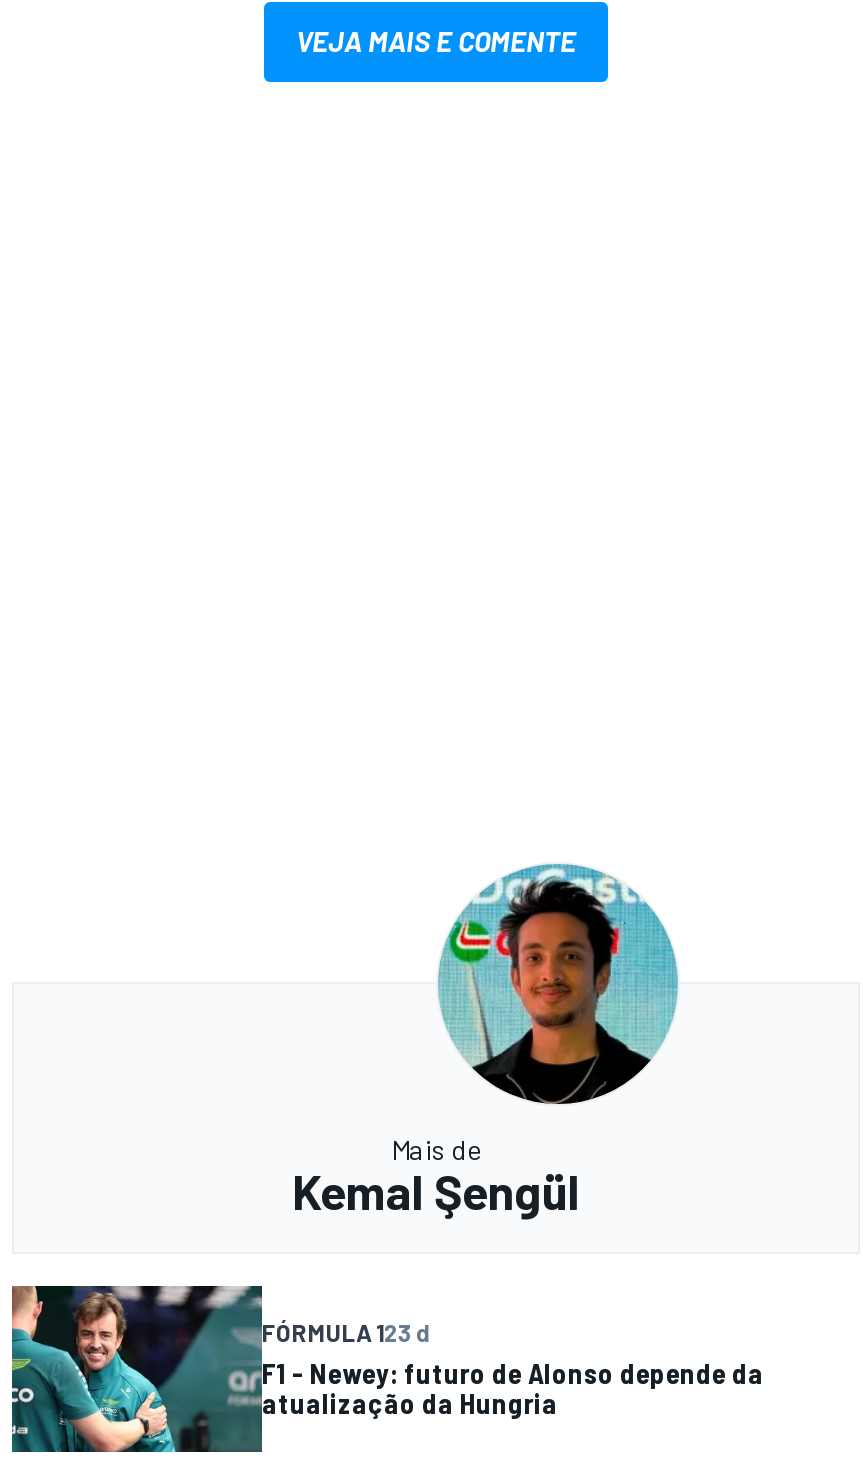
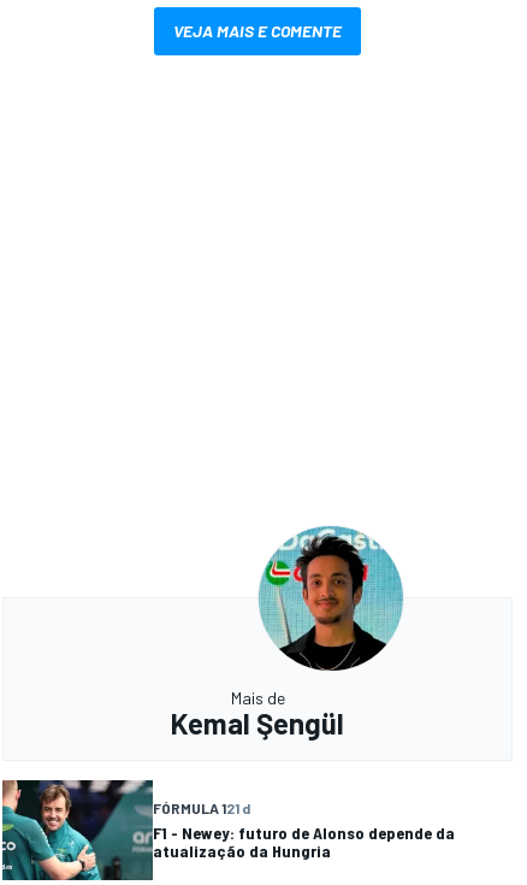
[262,1319,430,1347] FÓRMULA 123 d -> [153,800,250,817] FÓRMULA 121 d

